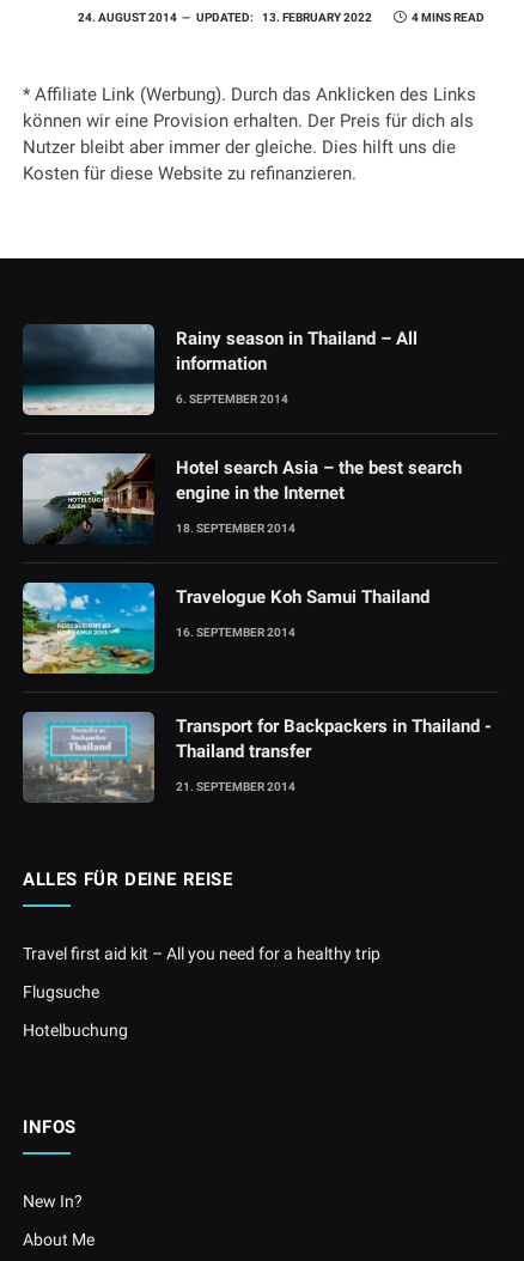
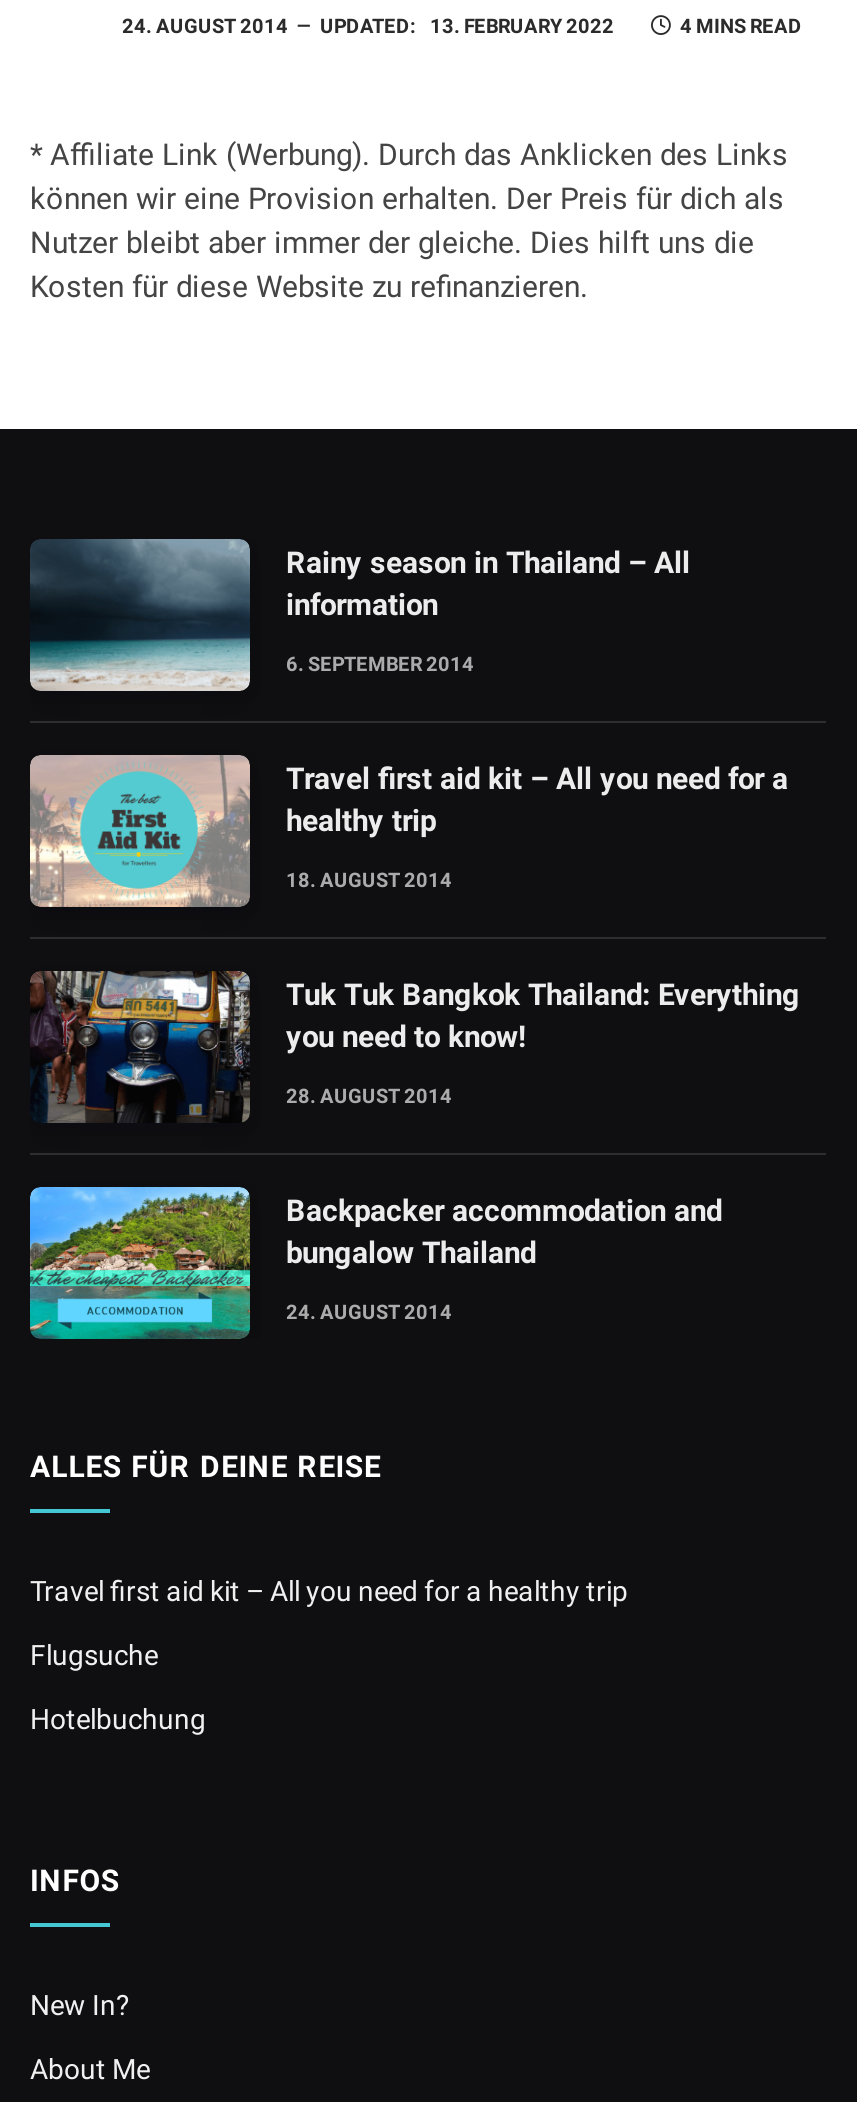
[22,453,462,544] [image] | Hotel search Asia – the best search | engine in the Internet -> [28,755,788,909] [image] | Travel first aid kit – All you need for a | healthy trip
[176,522,295,535] 18. SEPTEMBER 2014 -> [286,870,452,892] 18. AUGUST 2014
[22,581,429,675] [image] | Travelogue Koh Samui Thailand -> [30,969,800,1123] [image] | Tuk Tuk Bangkok Thailand: Everything | you need to know!
[176,626,295,639] 16. SEPTEMBER 2014 -> [286,1086,452,1108] 28. AUGUST 2014
[23,712,492,803] [image] | Transport for Backpackers in Thailand - | Thailand transfer -> [28,1185,722,1341] [image] | Backpacker accommodation and | bungalow Thailand
[176,781,295,794] 21. SEPTEMBER 2014 -> [286,1302,452,1324] 24. AUGUST 2014

